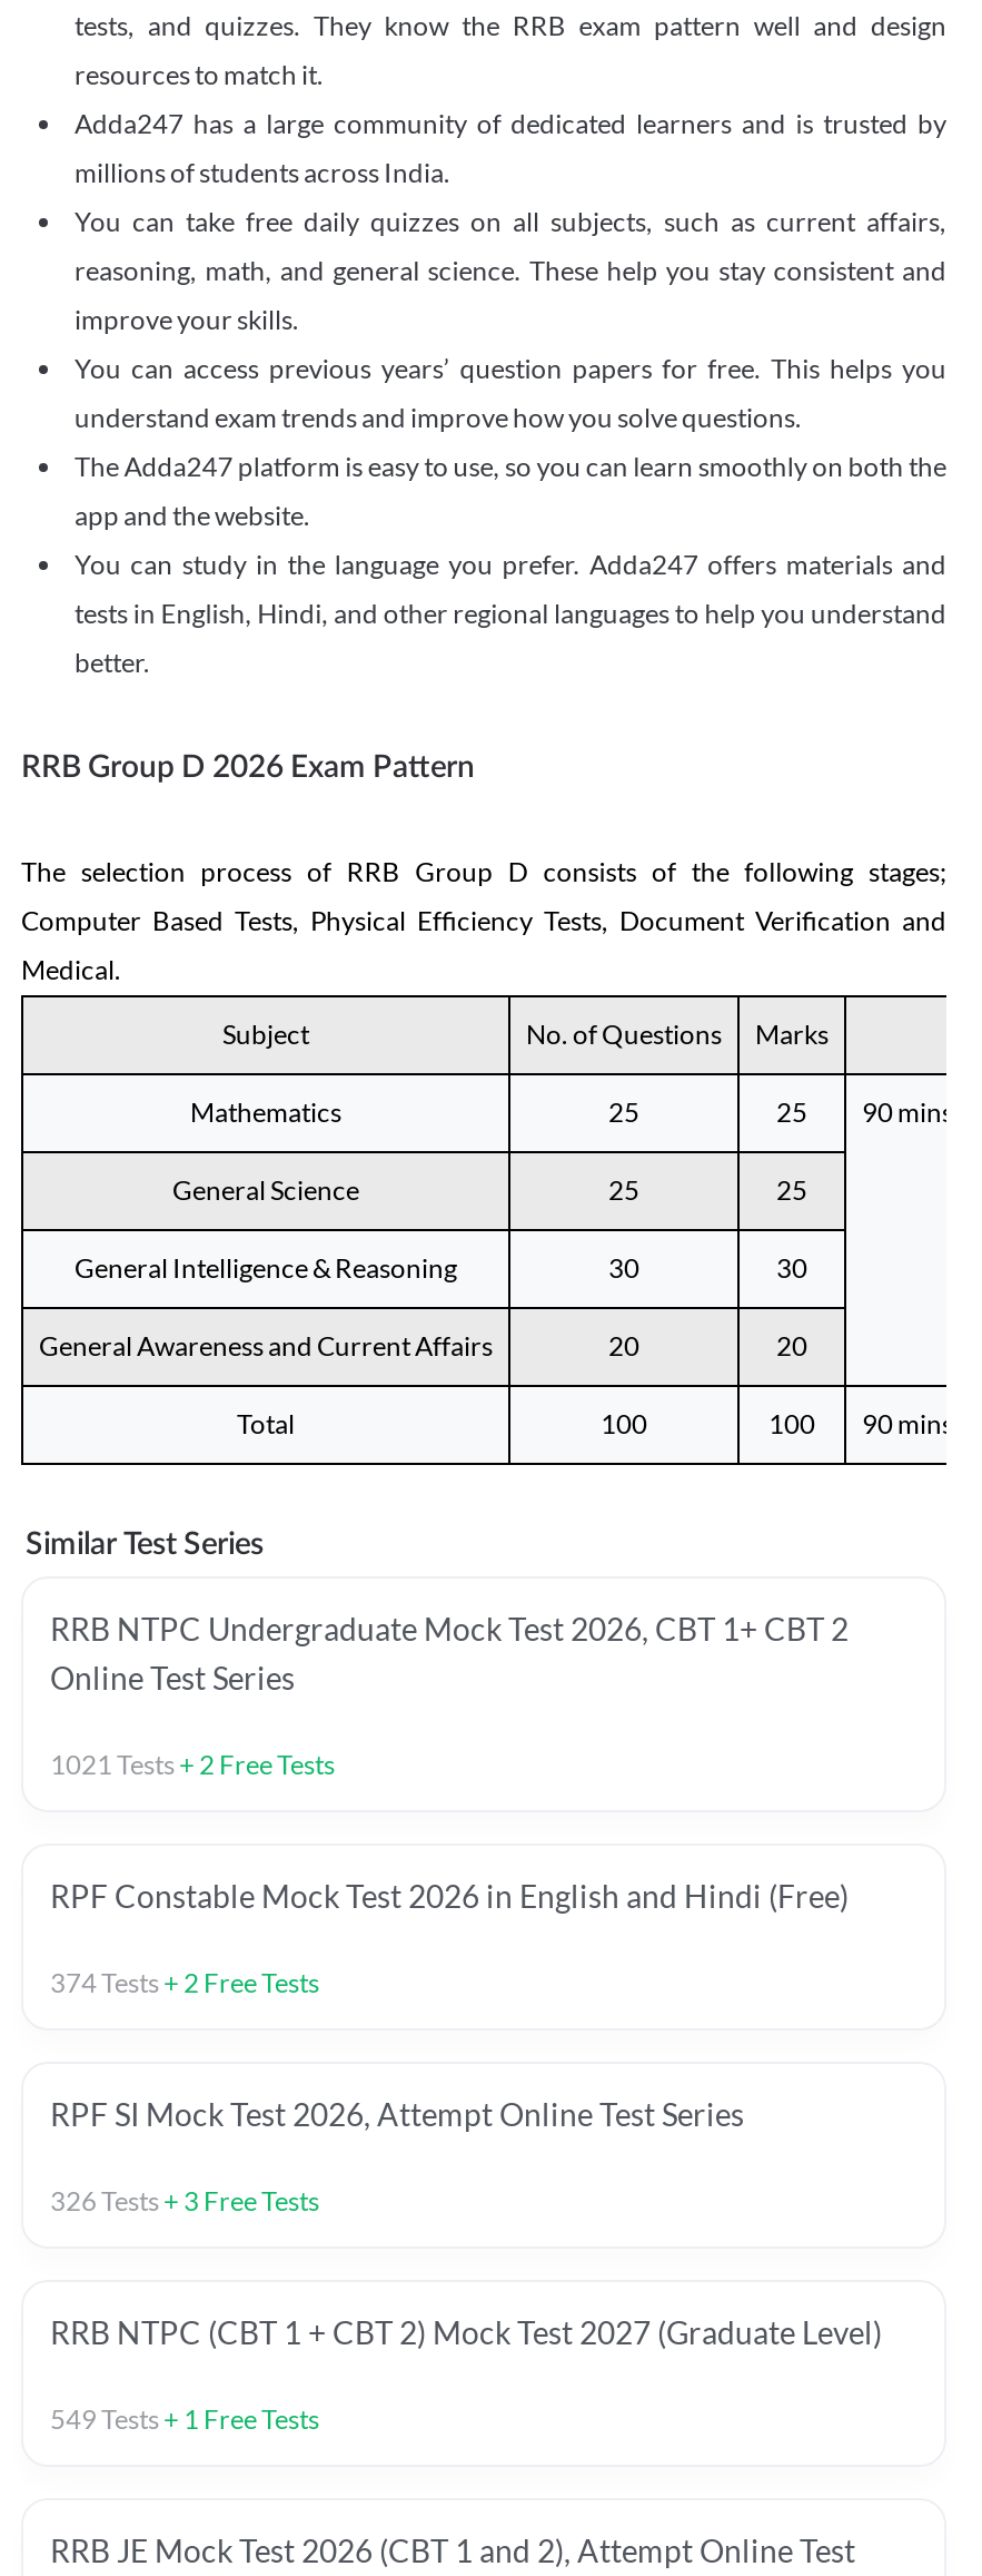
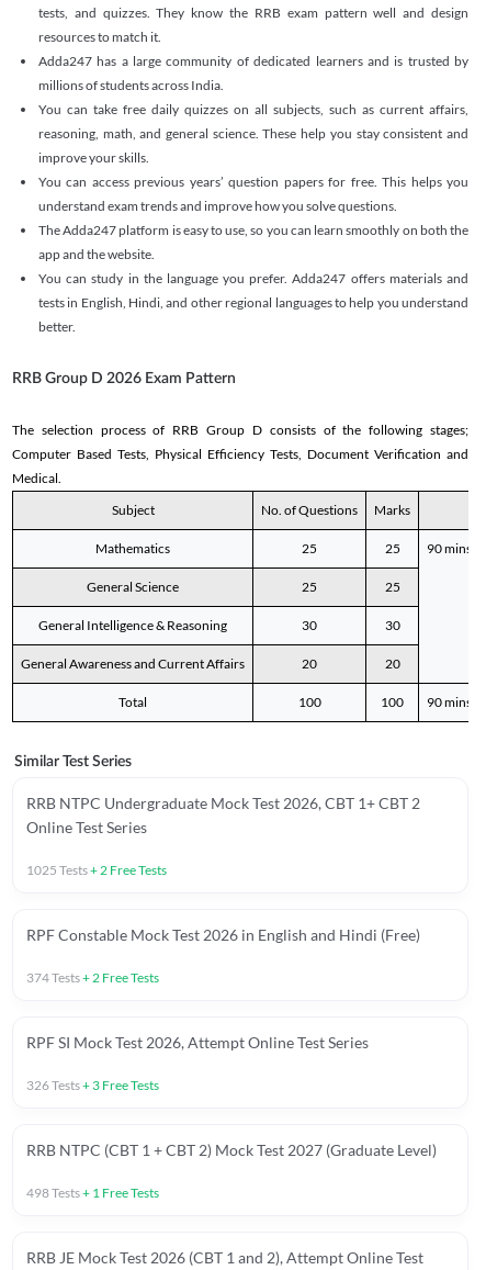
[50,1748,335,1781] 1021Tests + 2 Free Tests -> [26,862,167,878] 1025Tests + 2 Free Tests
[50,2402,319,2436] 549Tests + 1 Free Tests -> [26,1184,159,1201] 498Tests + 1 Free Tests

